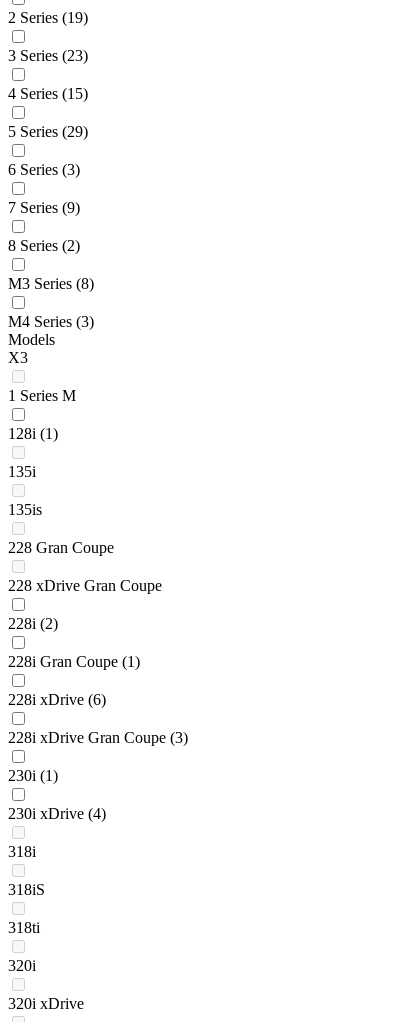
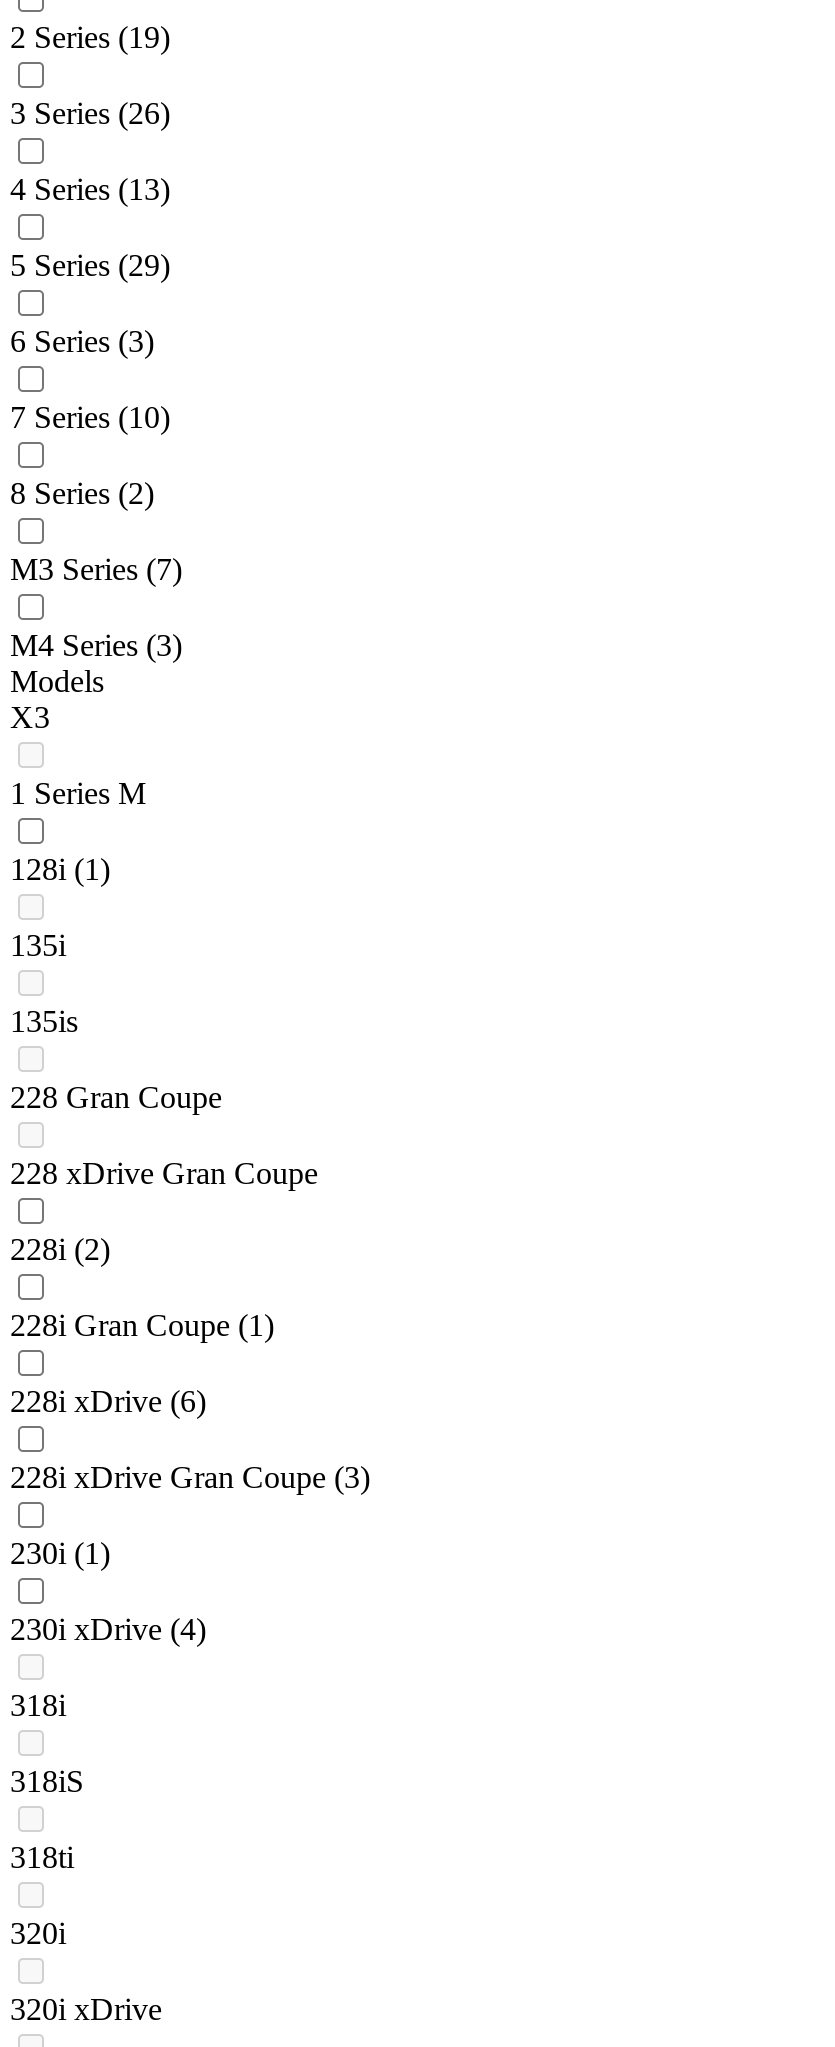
[8,47,88,64] 3 Series (23) -> [10,97,170,131] 3 Series (26)
[8,85,88,102] 4 Series (15) -> [10,173,170,207] 4 Series (13)
[8,199,80,216] 7 Series (9) -> [10,401,170,435] 7 Series (10)
[8,275,94,292] M3 Series (8) -> [10,553,182,587] M3 Series (7)

